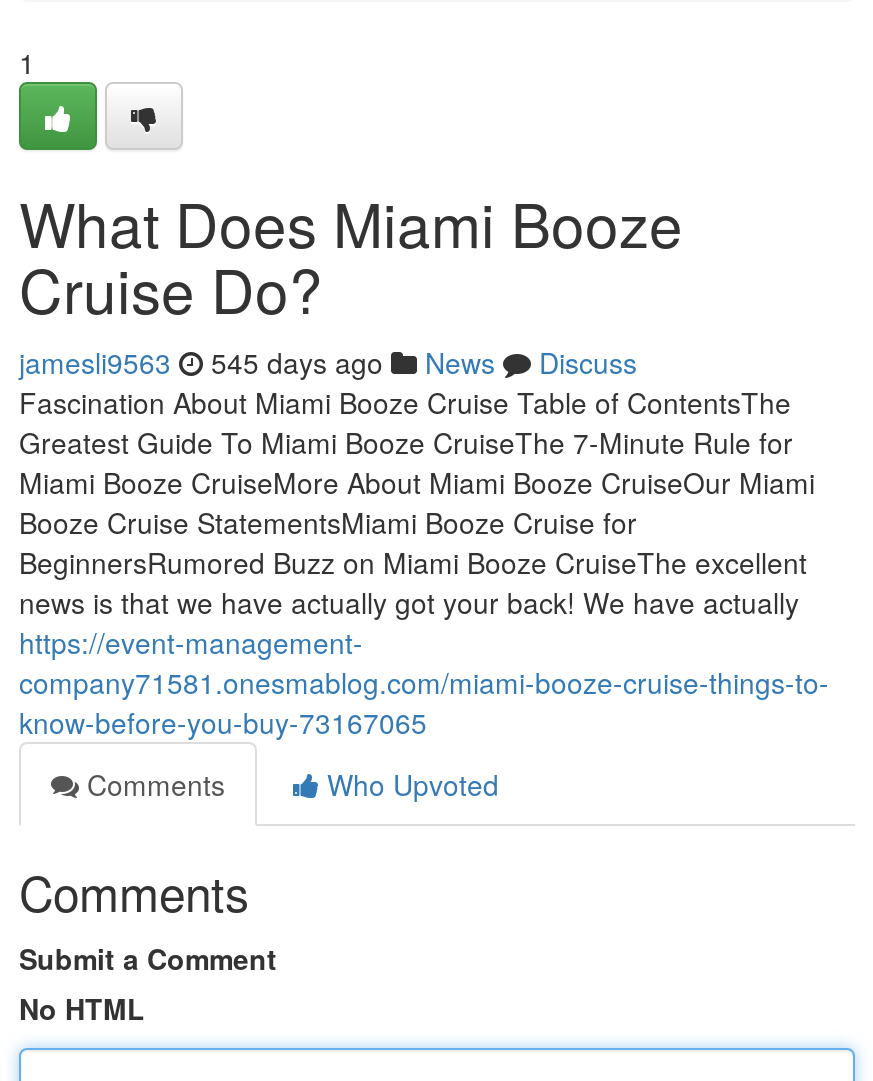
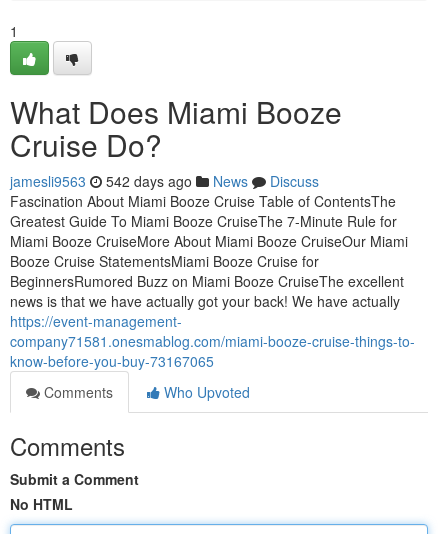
[19,342,637,382] jamesli9563 545 days ago News Discuss -> [10,171,319,191] jamesli9563 542 days ago News Discuss

